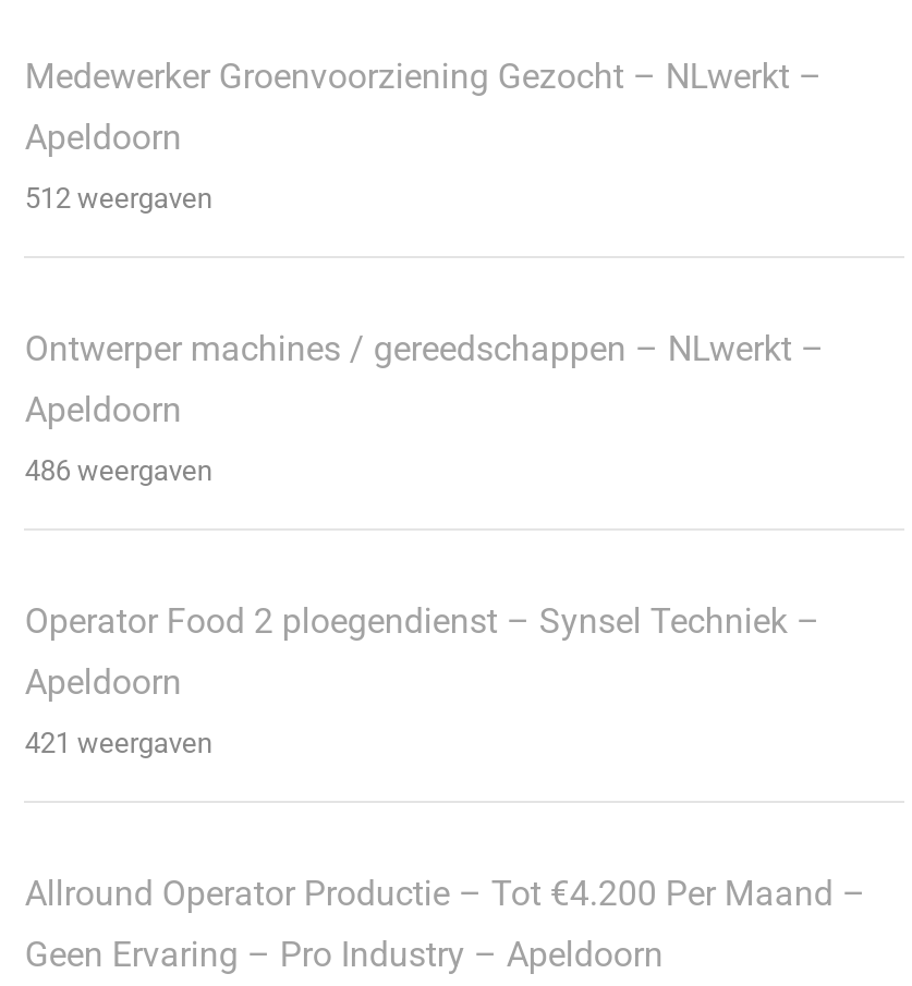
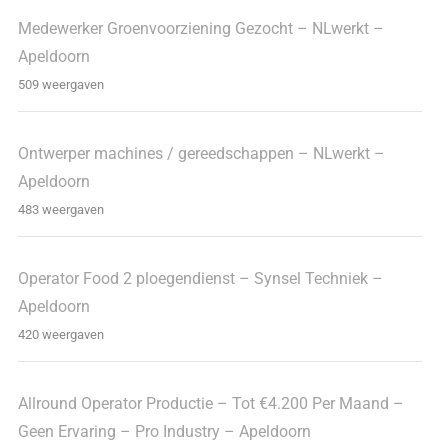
[25,182,212,215] 512 weergaven -> [18,77,104,92] 509 weergaven
[25,455,212,487] 486 weergaven -> [18,202,104,217] 483 weergaven
[25,727,212,760] 421 weergaven -> [18,327,104,342] 420 weergaven

